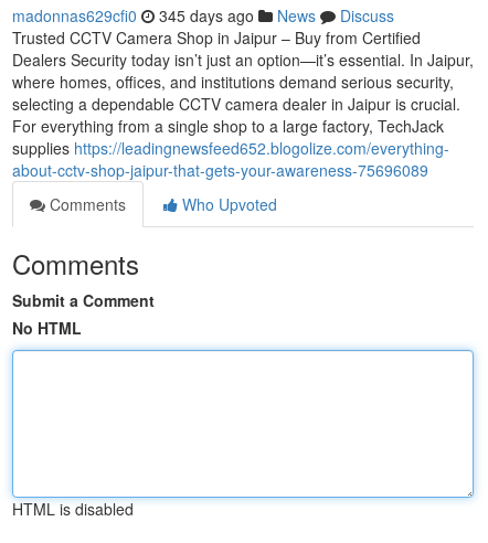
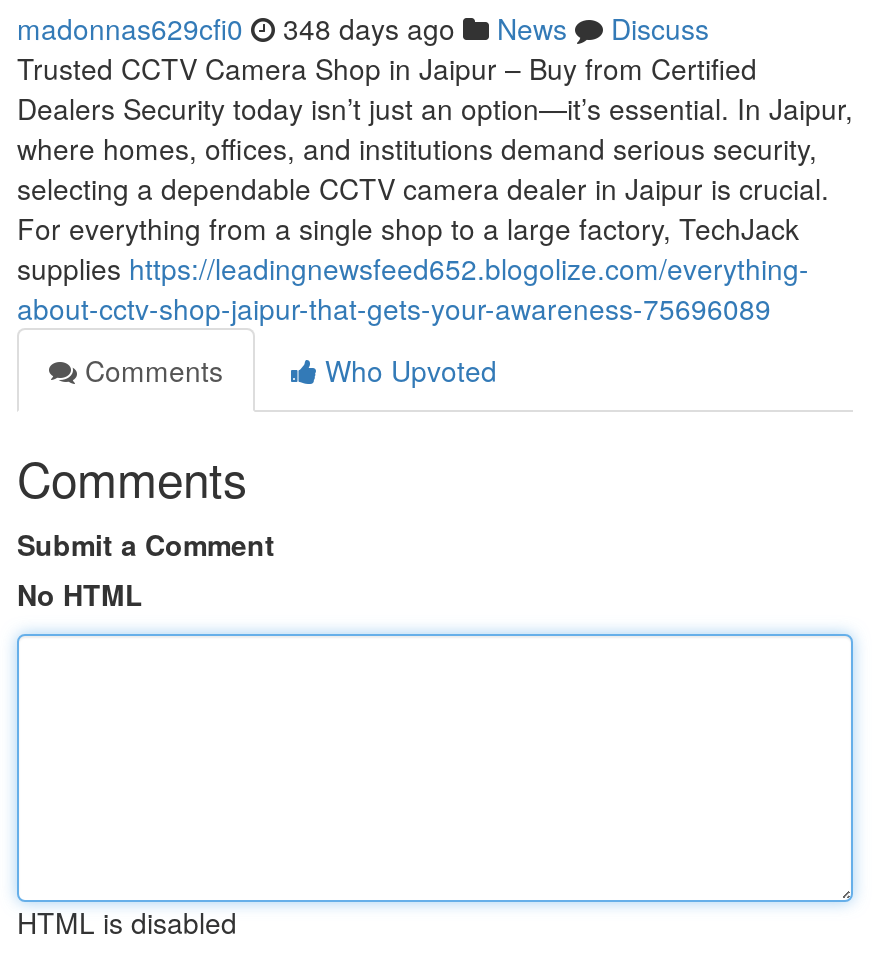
[12,4,394,26] madonnas629cfi0 345 days ago News Discuss -> [17,8,709,48] madonnas629cfi0 348 days ago News Discuss

